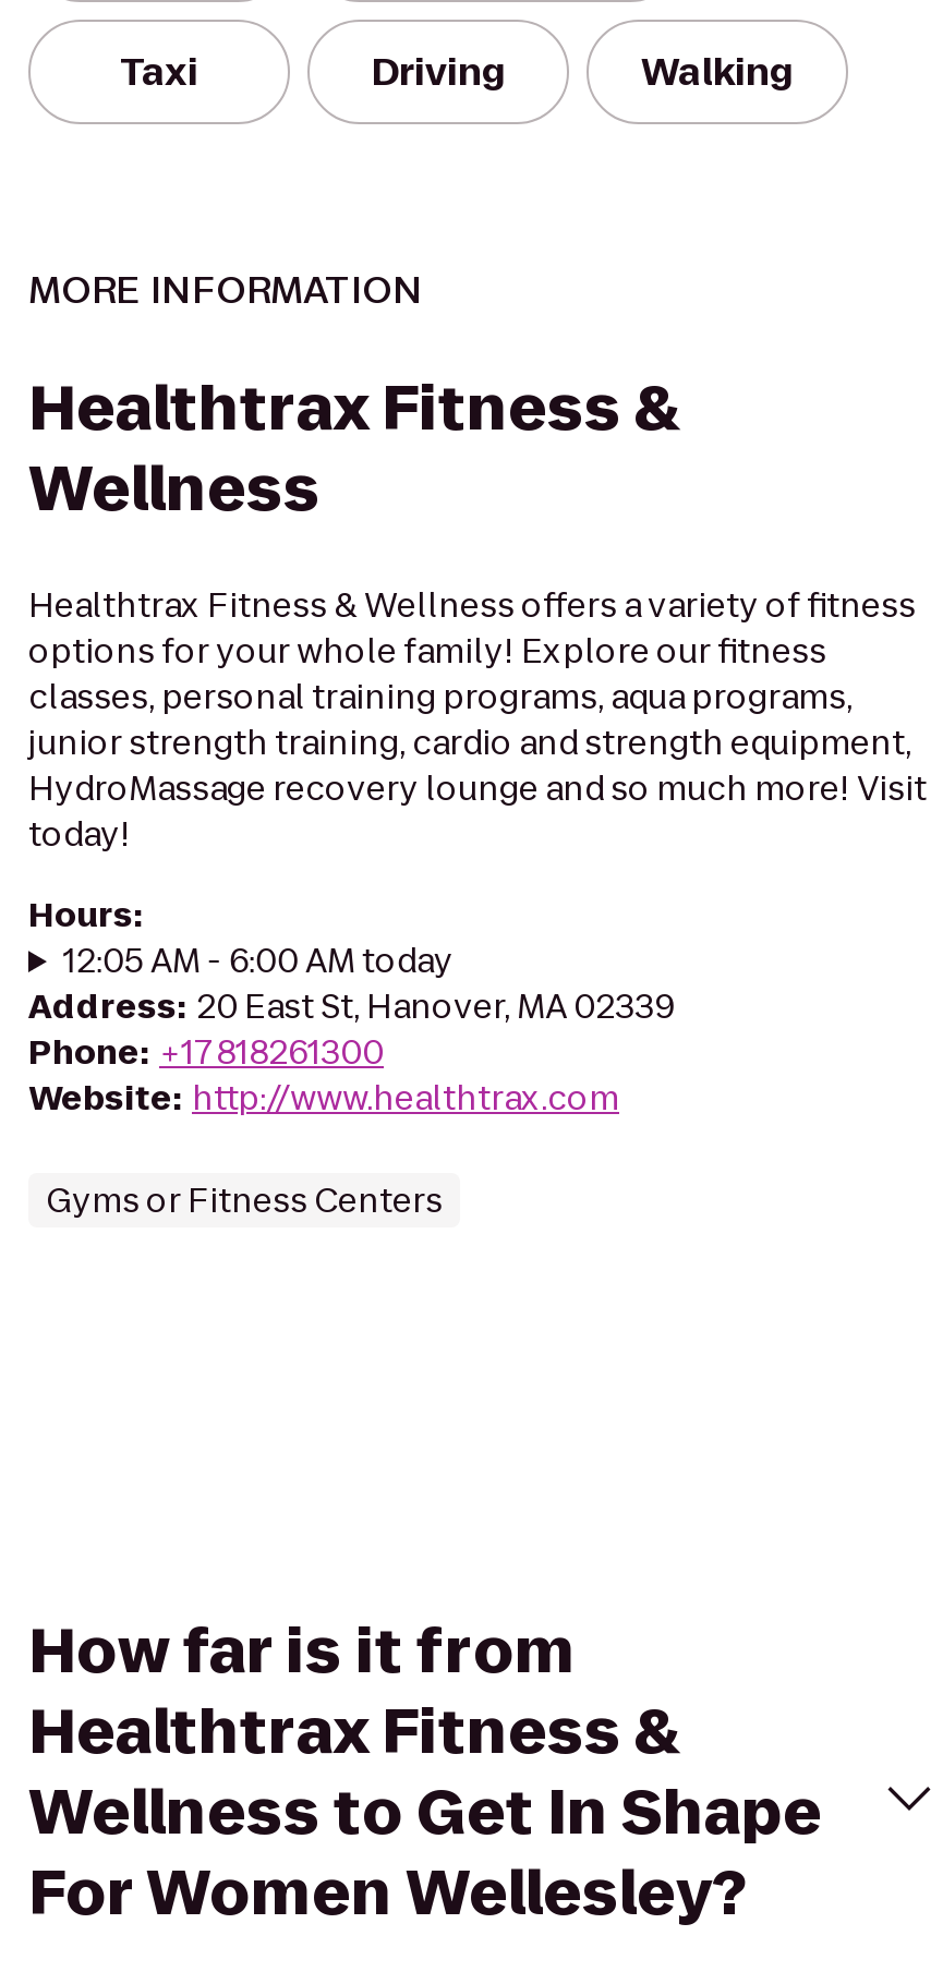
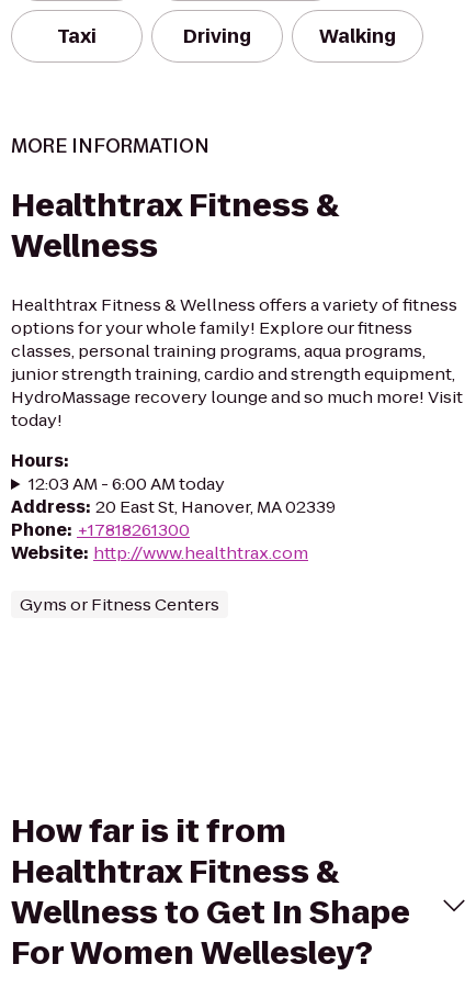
[63,937,453,983] 12:05 AM - 6:00 AM today -> [28,472,225,495] 12:03 AM - 6:00 AM today

